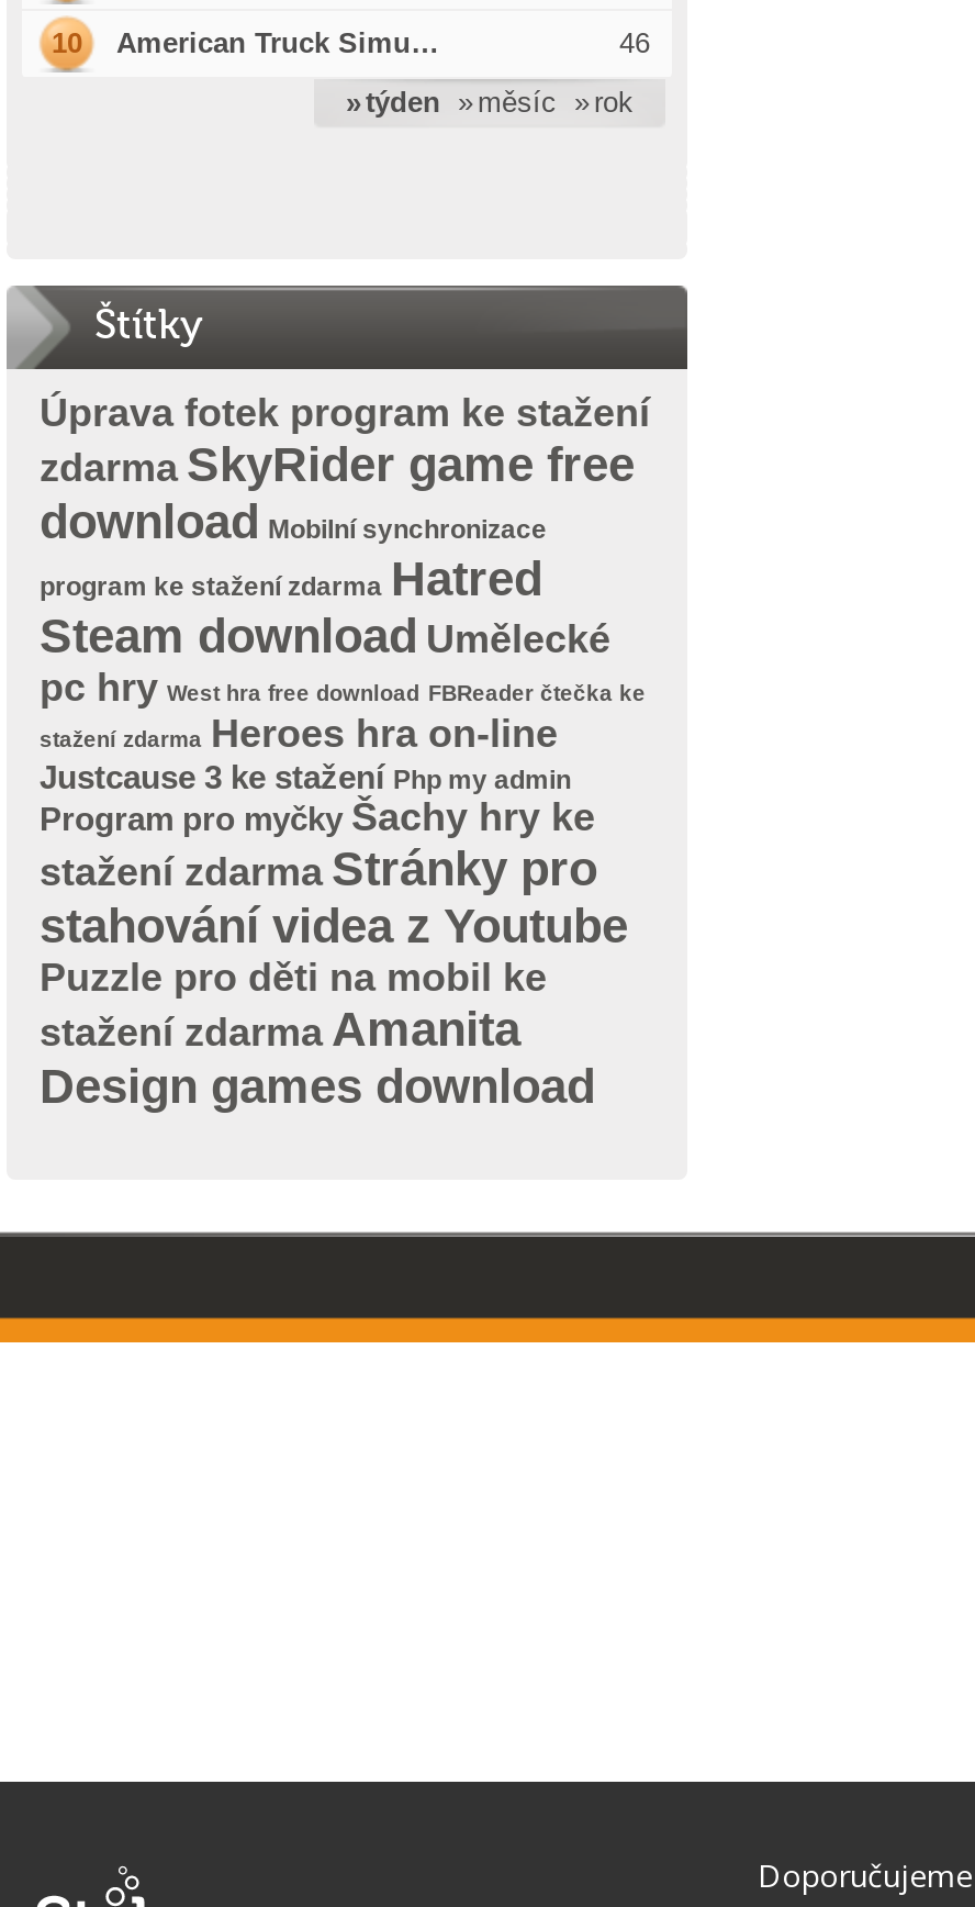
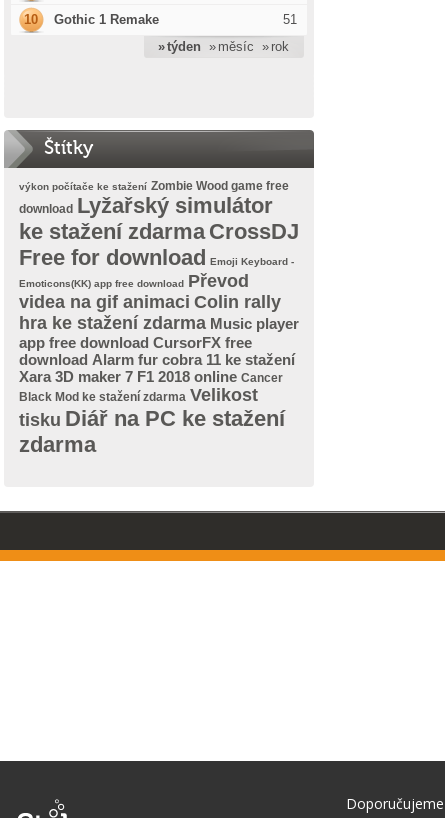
[116,25,650,58] American Truck Simu… | 46 -> [54,12,297,27] Gothic 1 Remake | 51
[40,391,650,1114] Úprava fotek program ke stažení | zdarma SkyRider game free | download Mobilní synchronizace | program ke stažení zdarma Hatred | Steam download Umělecké | pc hry West hra free download FBReader čtečka ke | stažení zdarma Heroes hra on-line | Justcause 3 ke stažení Php my admin | Program pro myčky Šachy hry ke | stažení zdarma Stránky pro | stahování videa z Youtube | Puzzle pro děti na mobil ke | stažení zdarma Amanita | Design games download -> [19,179,299,457] výkon počítače ke stažení Zombie Wood game free | download Lyžařský simulátor | ke stažení zdarma CrossDJ | Free for download Emoji Keyboard - | Emoticons(KK) app free download Převod | videa na gif animaci Colin rally | hra ke stažení zdarma Music player | app free download CursorFX free | download Alarm fur cobra 11 ke stažení | Xara 3D maker 7 F1 2018 online Cancer | Black Mod ke stažení zdarma Velikost | tisku Diář na PC ke stažení | zdarma

